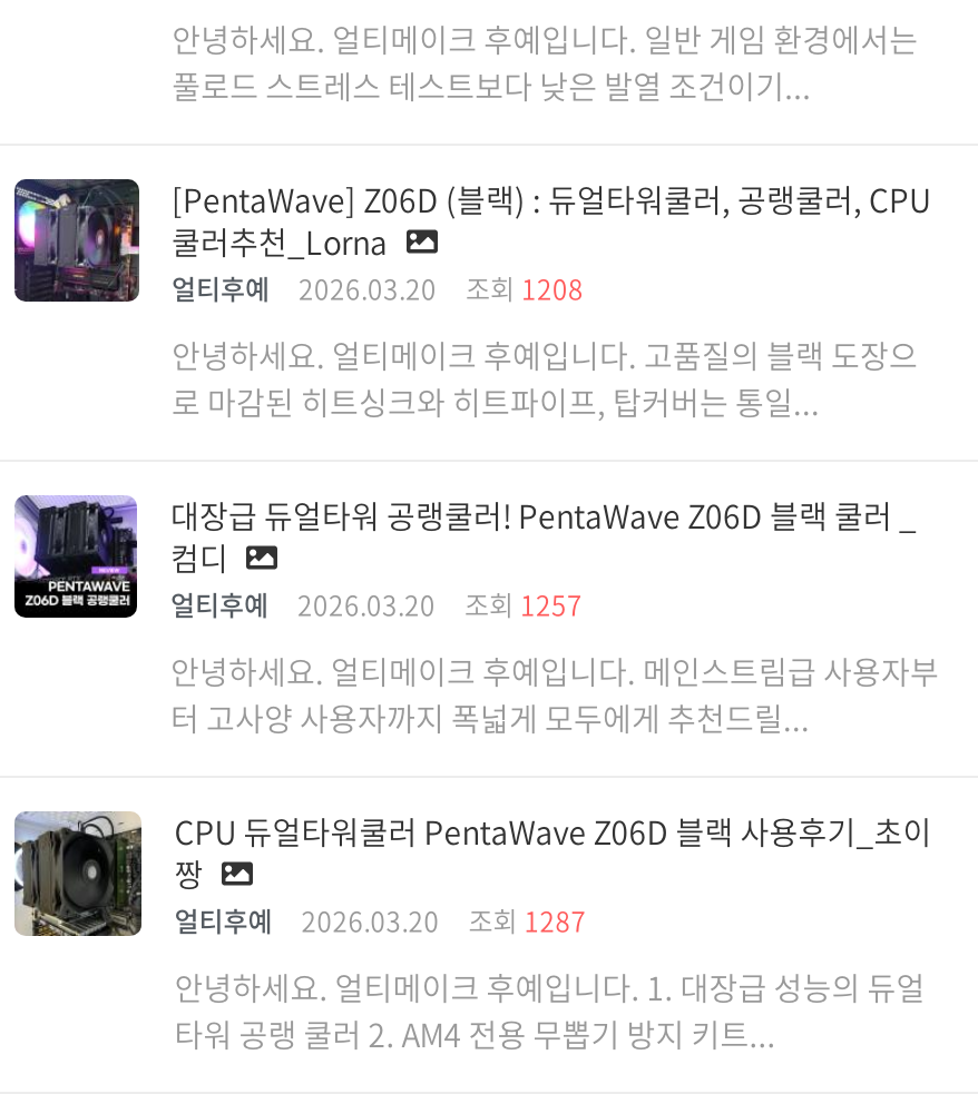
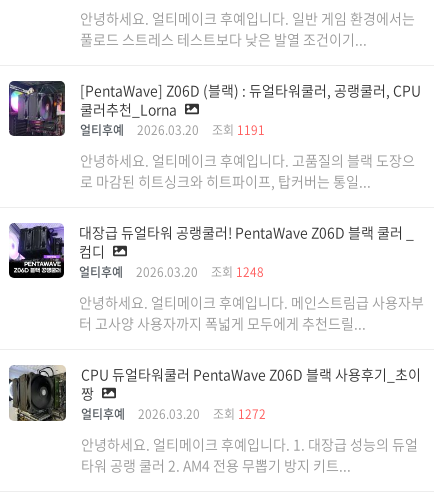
[172,268,584,308] 얼티후예 2026.03.20 조회 1208 -> [79,121,264,139] 얼티후예 2026.03.20 조회 1191
[170,584,583,624] 얼티후예 2026.03.20 조회 1257 -> [79,263,264,281] 얼티후예 2026.03.20 조회 1248
[174,900,587,940] 얼티후예 2026.03.20 조회 1287 -> [81,405,266,423] 얼티후예 2026.03.20 조회 1272

